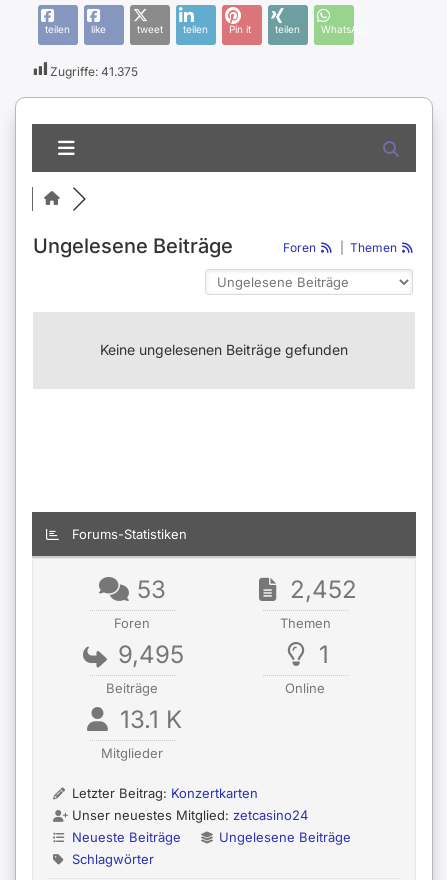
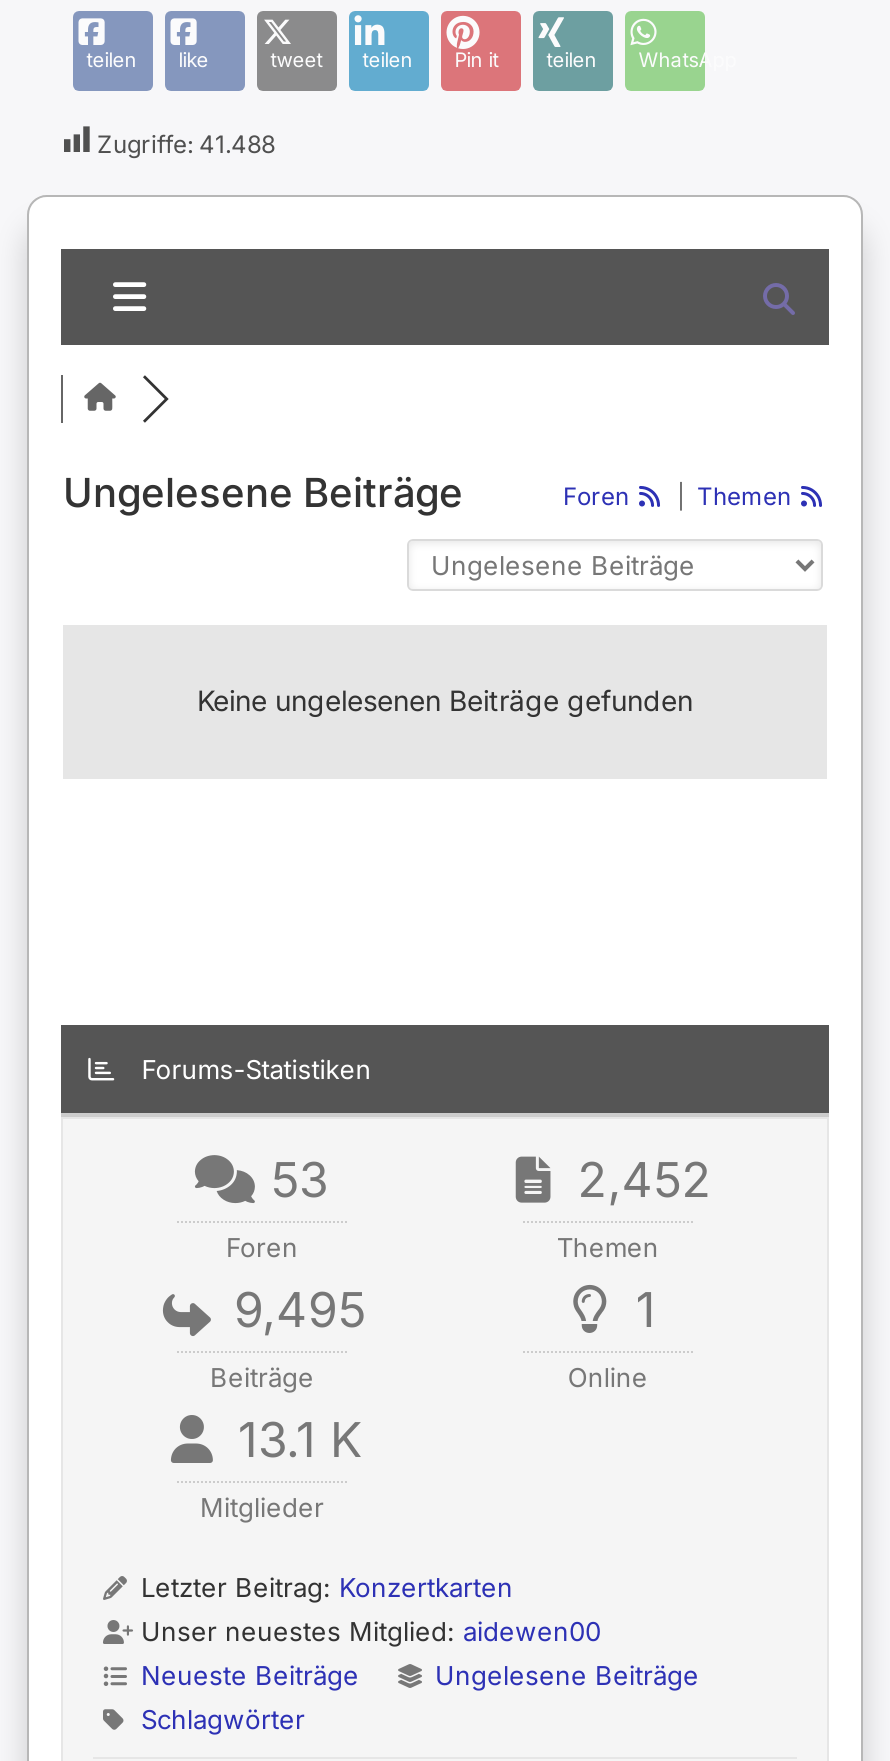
[50,63,138,78] Zugriffe: 41.375 -> [97,128,275,158] Zugriffe: 41.488
[68,807,308,823] Unser neuestes Mitglied: zetcasino24 -> [133,1615,601,1647] Unser neuestes Mitglied: aidewen00

